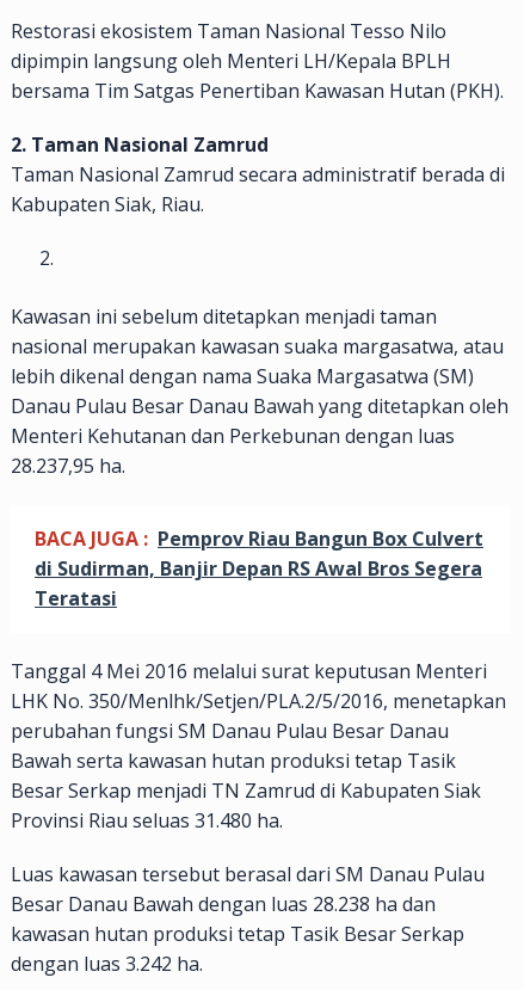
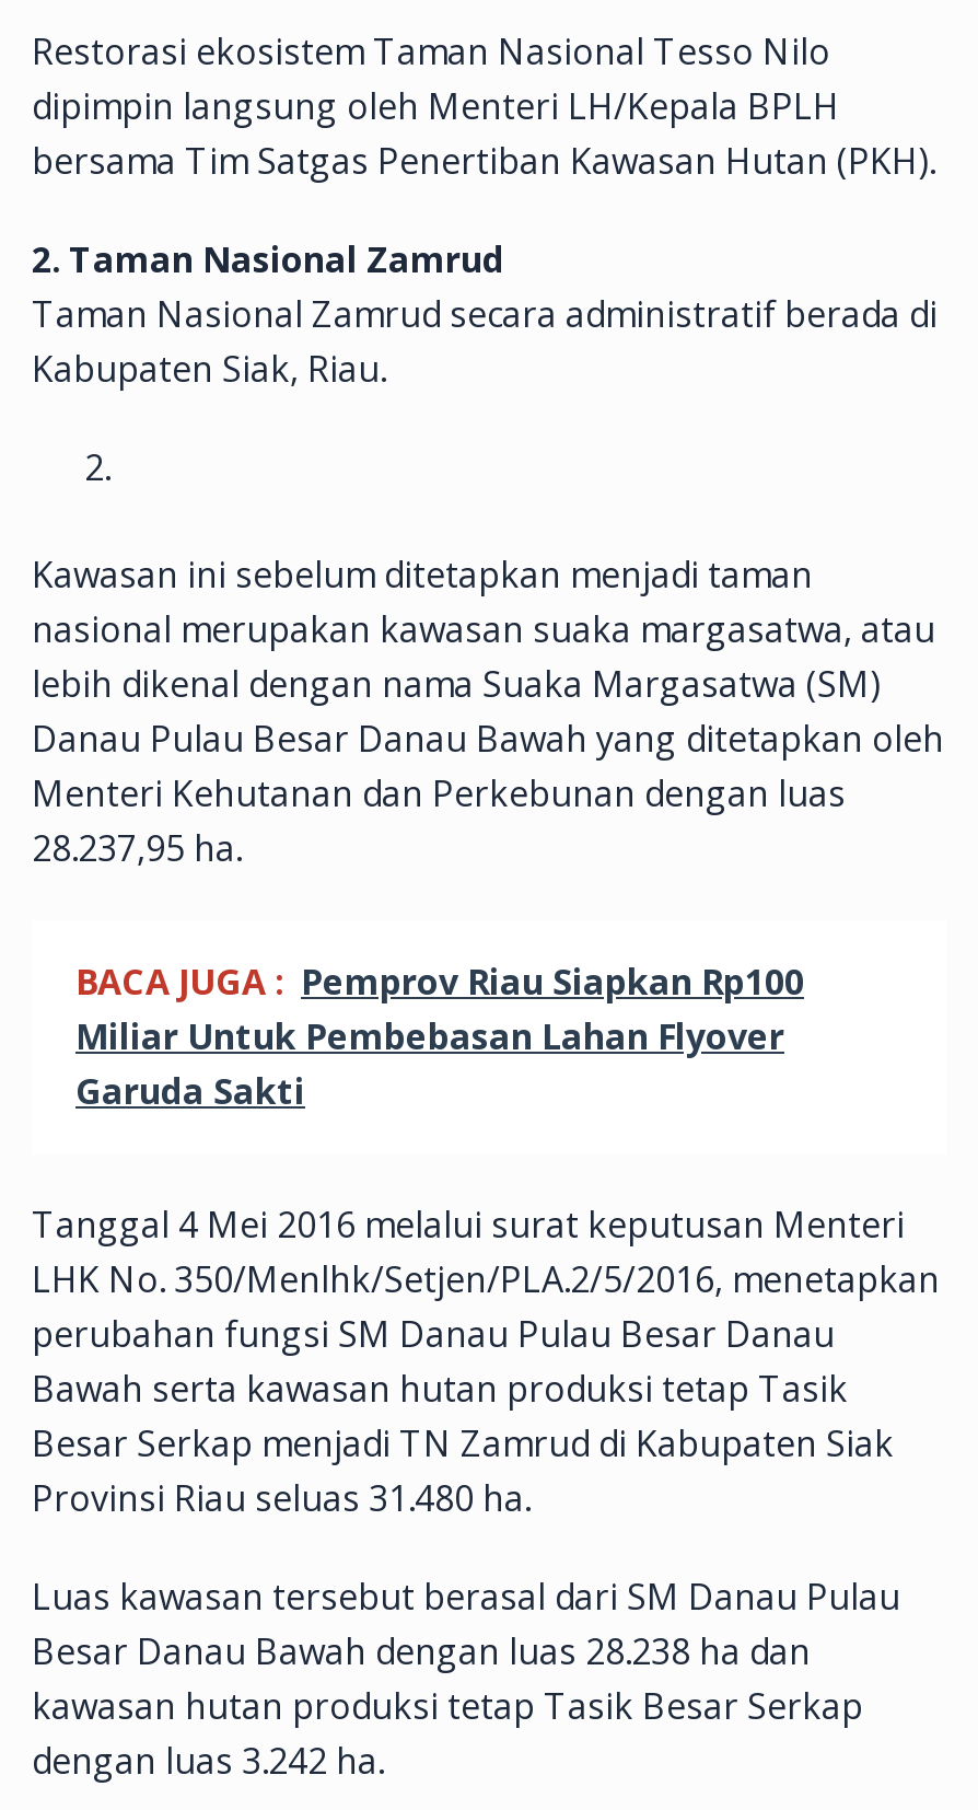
[35,525,483,611] BACA JUGA : Pemprov Riau Bangun Box Culvert | di Sudirman, Banjir Depan RS Awal Bros Segera | Teratasi -> [75,958,804,1115] BACA JUGA : Pemprov Riau Siapkan Rp100 | Miliar Untuk Pembebasan Lahan Flyover | Garuda Sakti

